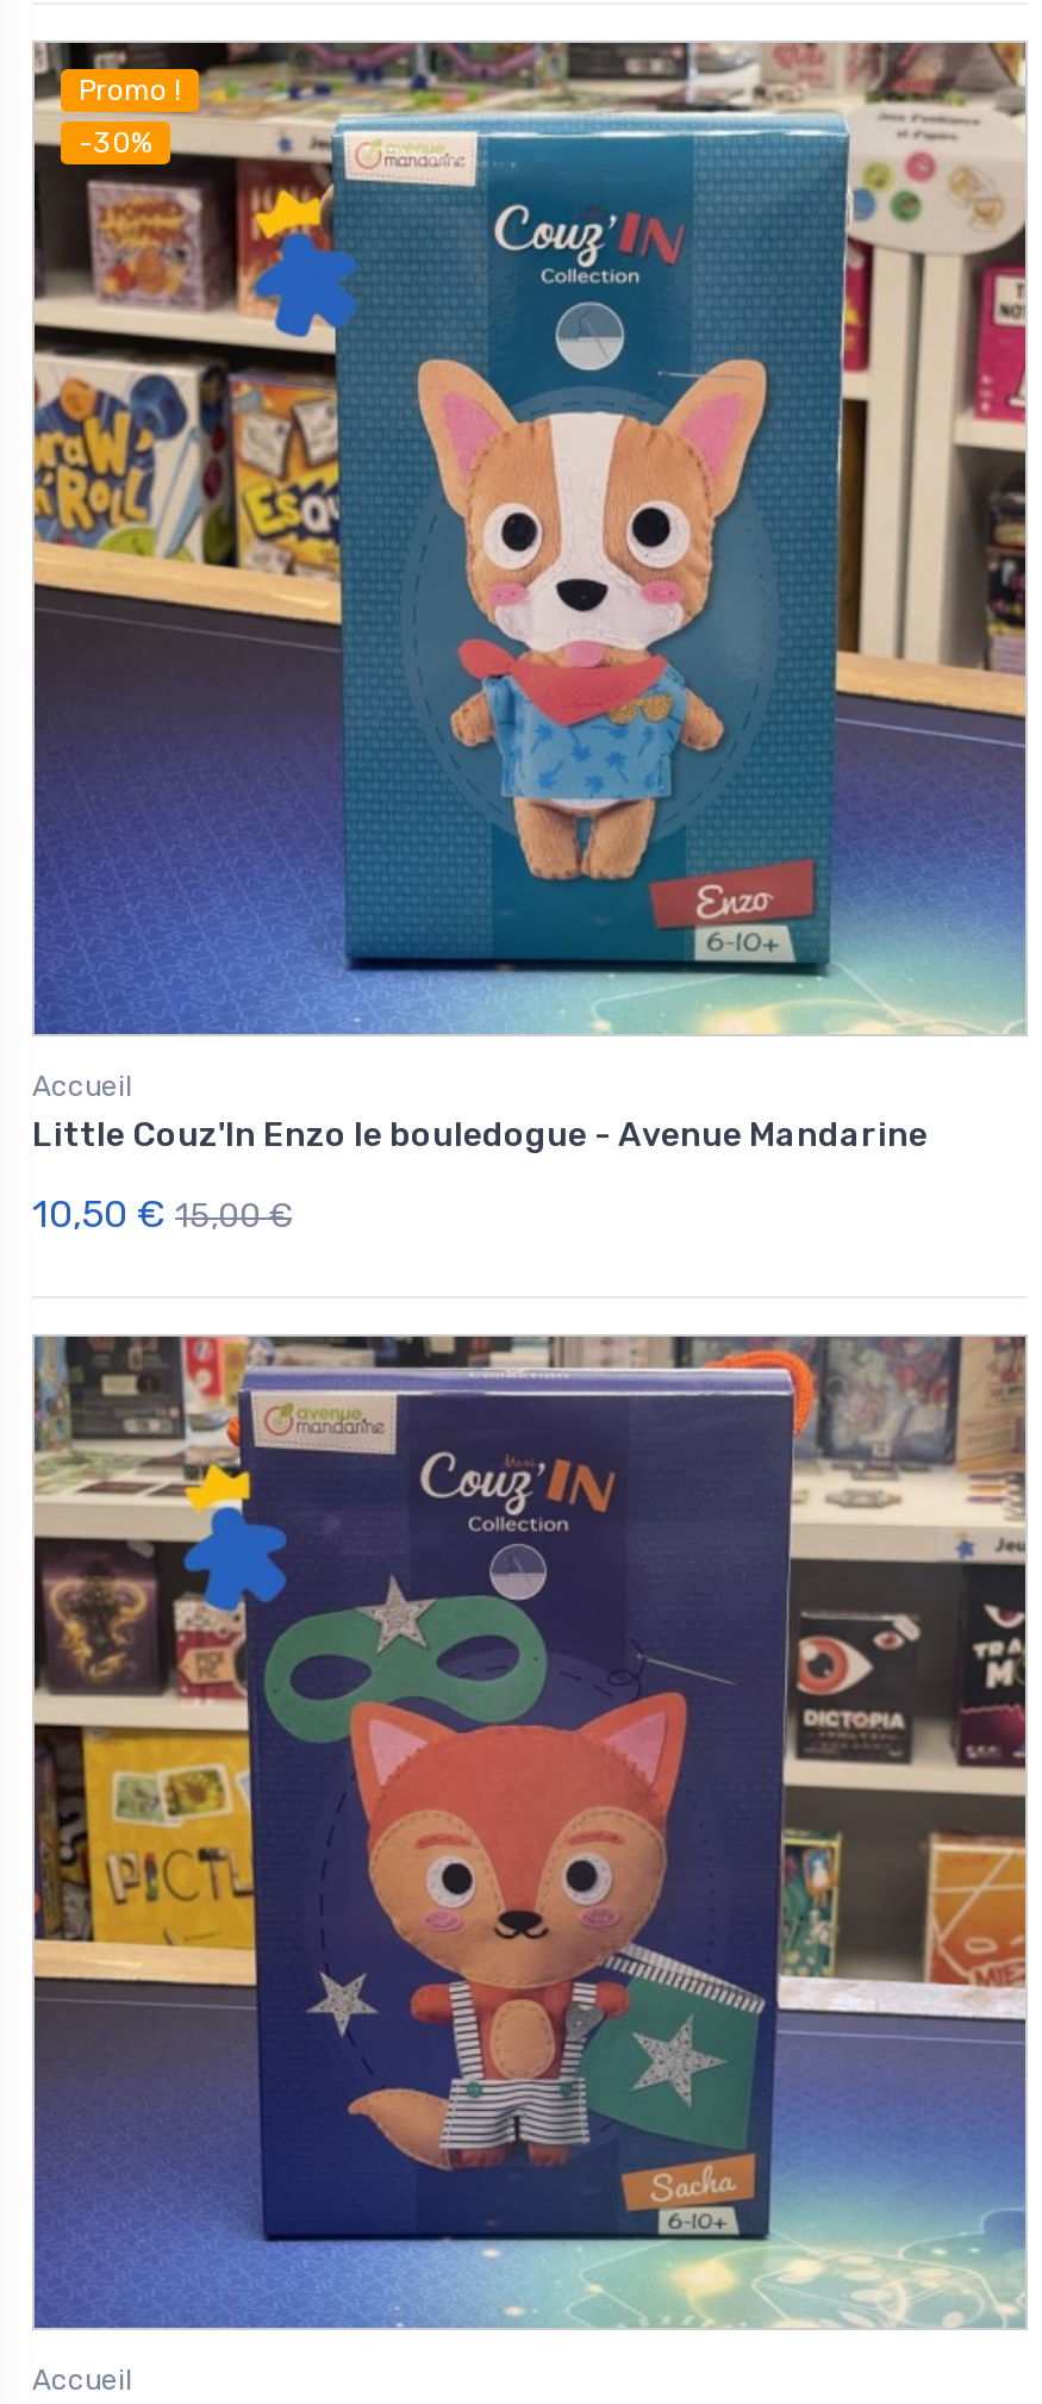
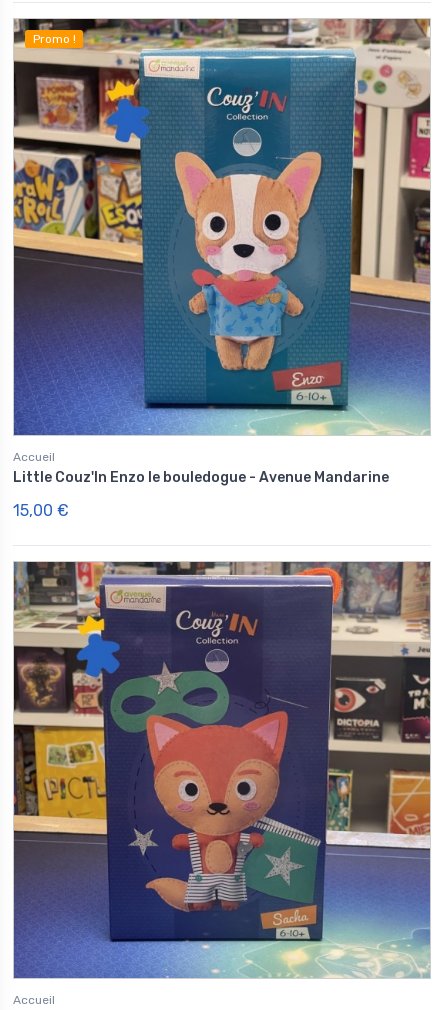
[79,126,152,160] -30% -> none
[32,1191,292,1237] 10,50 € 15,00 € -> [13,501,69,520] 15,00 €

